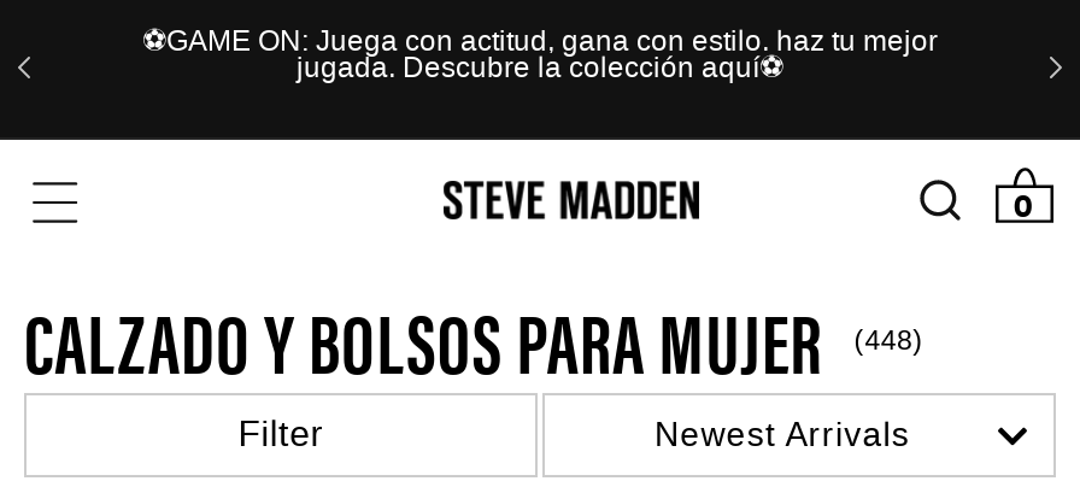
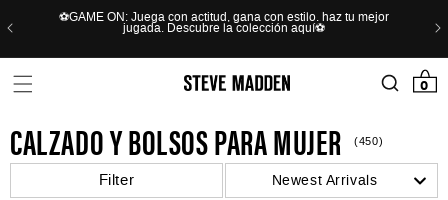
[24,280,924,399] CALZADO Y BOLSOS PARA MUJER (448) -> [10,116,383,165] CALZADO Y BOLSOS PARA MUJER (450)

